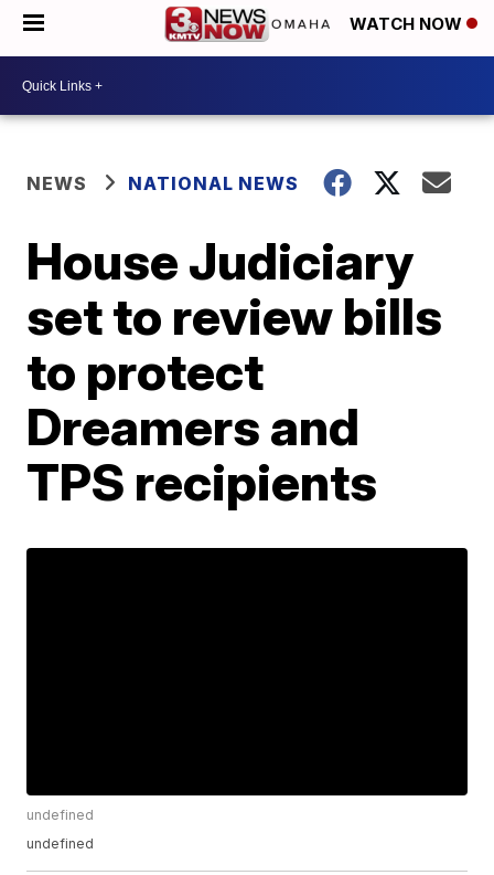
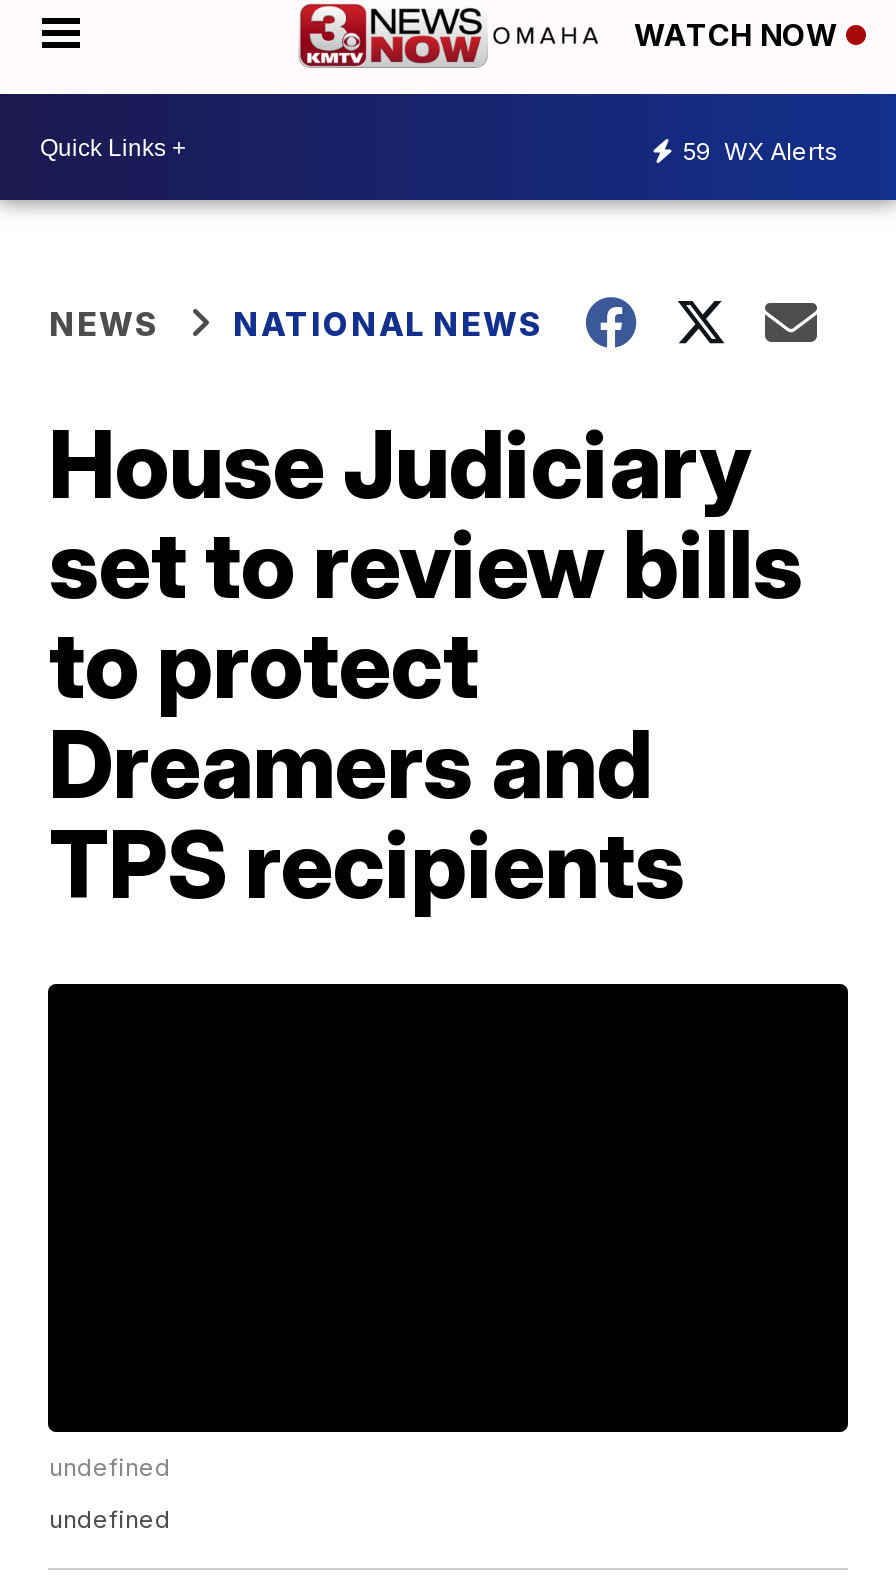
none -> [682,135,838,165] 59 WX Alerts

